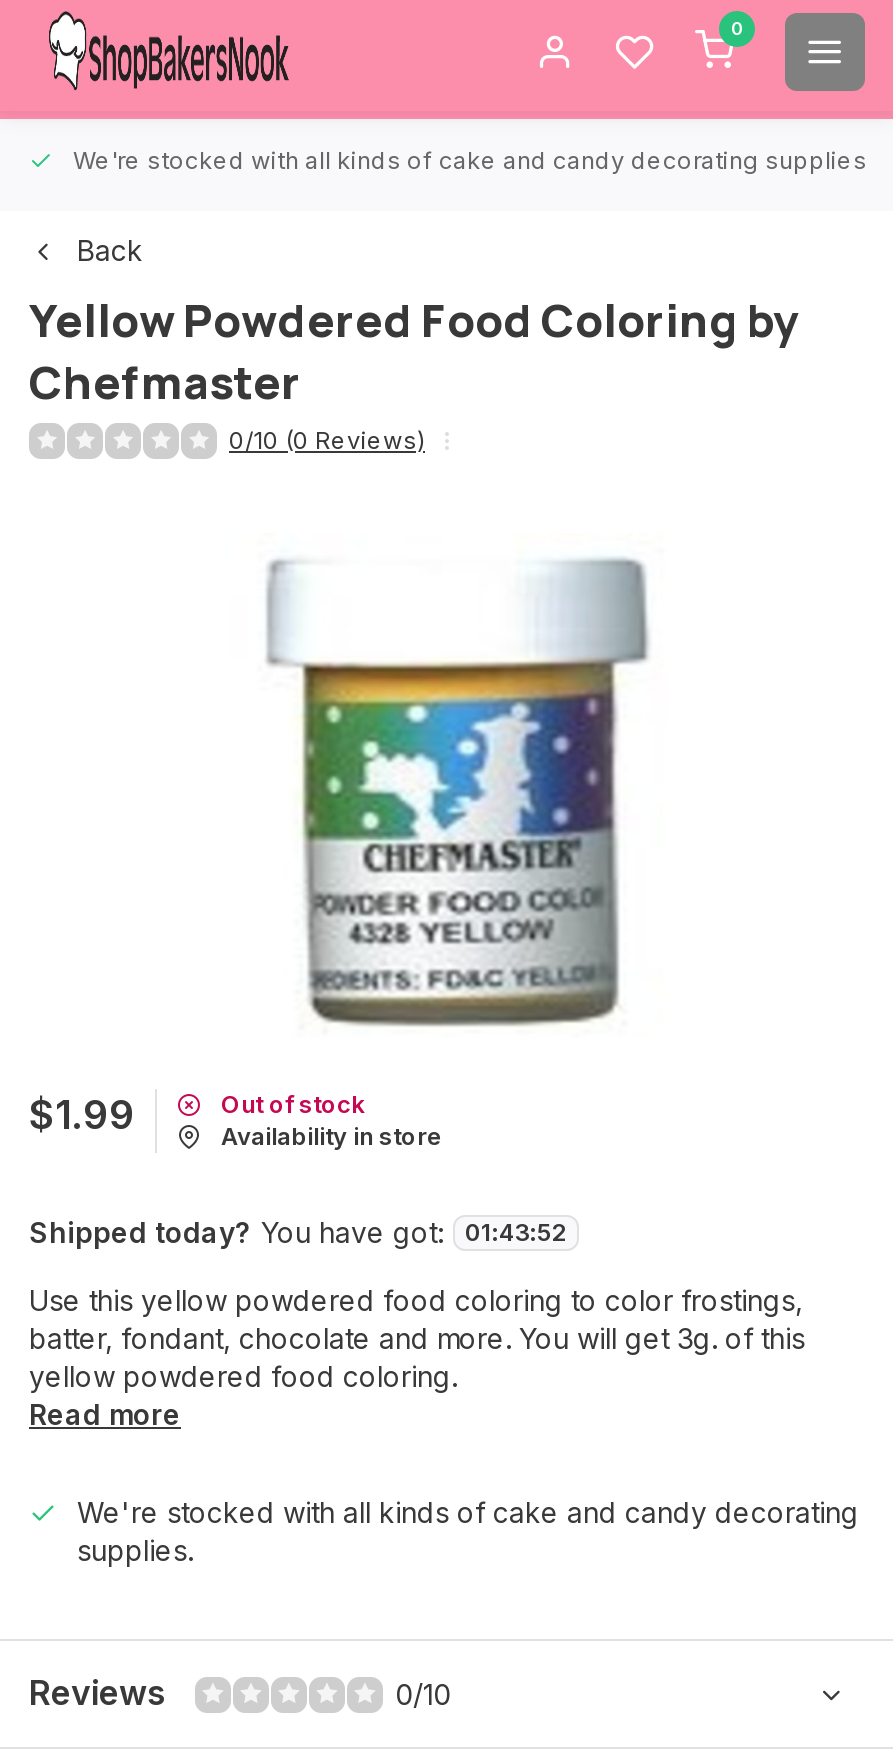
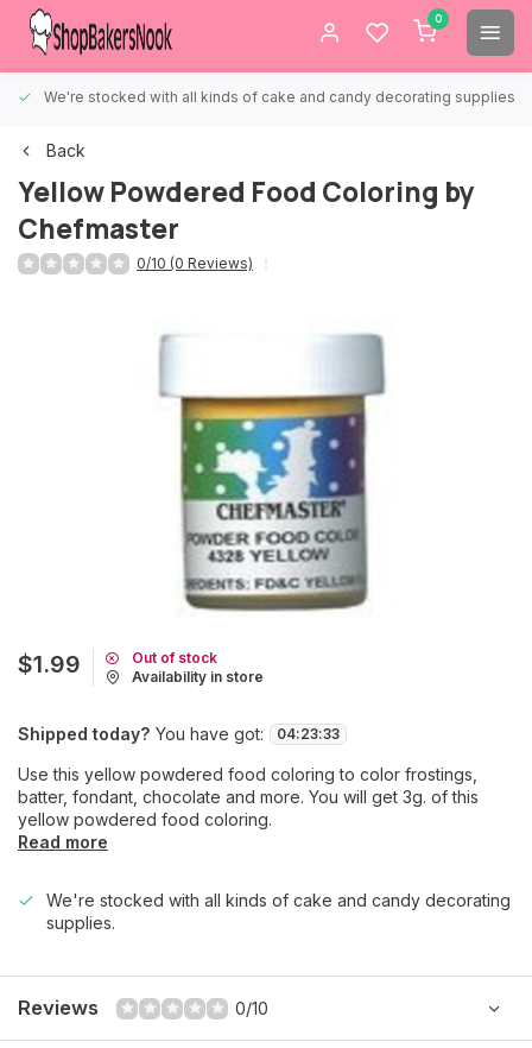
[29,1215,567,1249] Shipped today? You have got: 01:43:52 -> [18,724,340,744] Shipped today? You have got: 04:23:33

